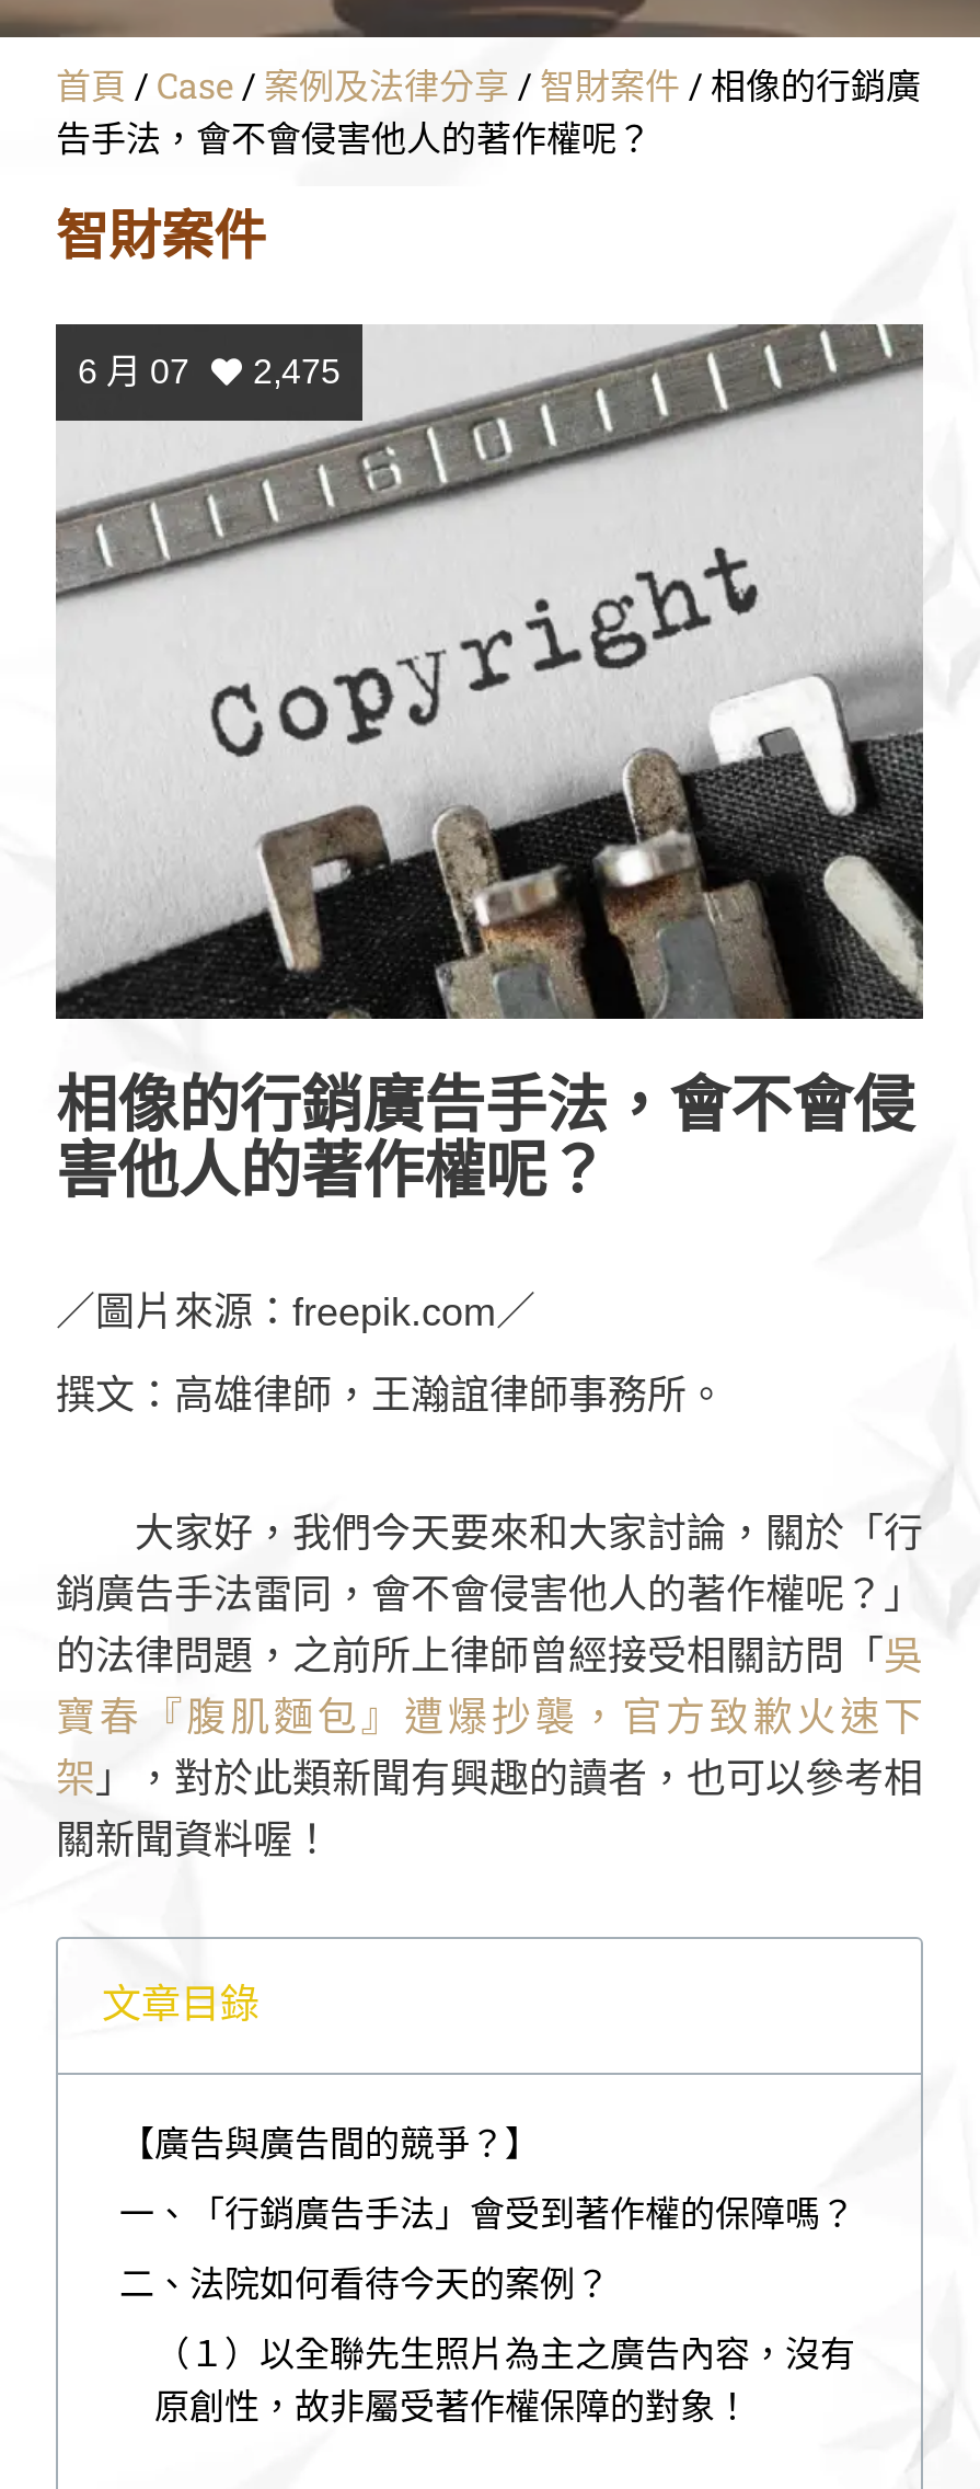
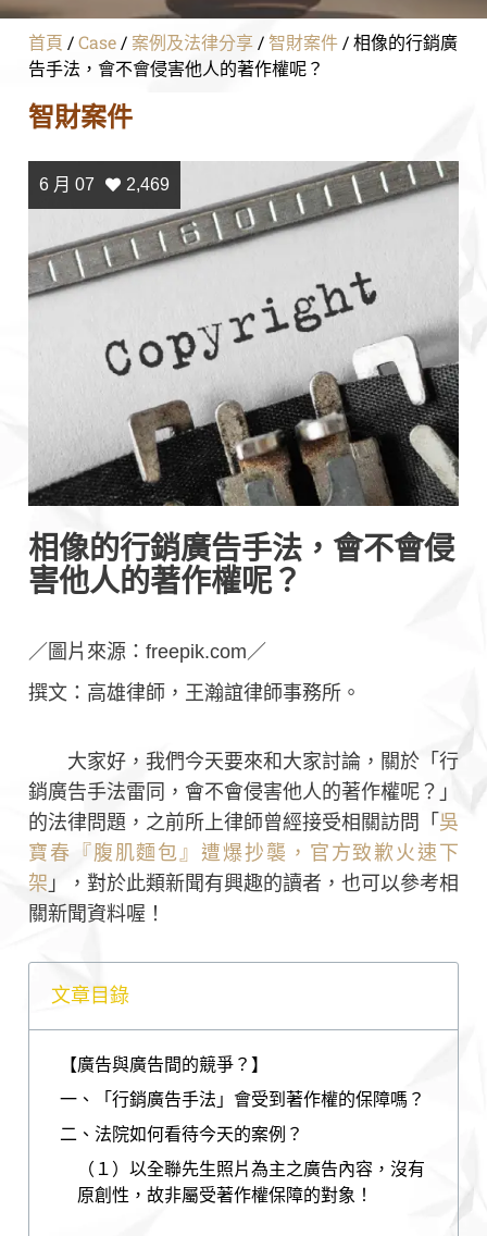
[78,353,341,391] 6 月 07 2,475 -> [39,175,170,194] 6 月 07 2,469

